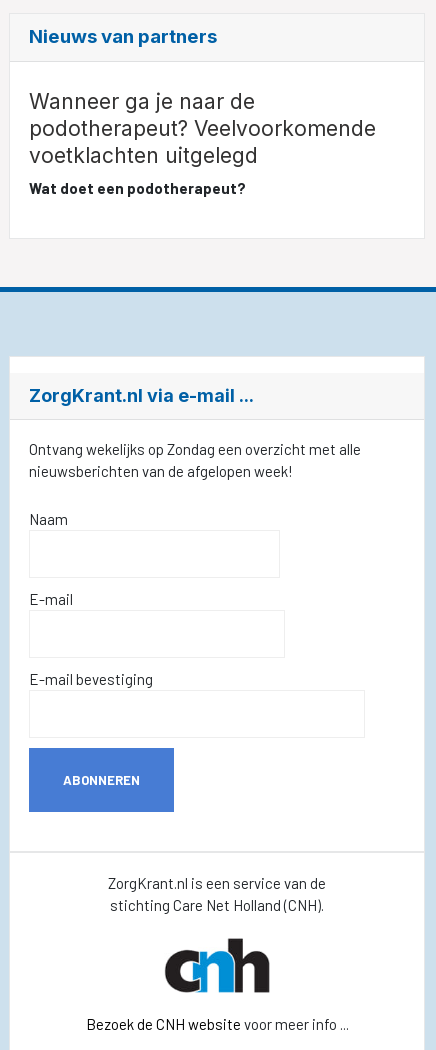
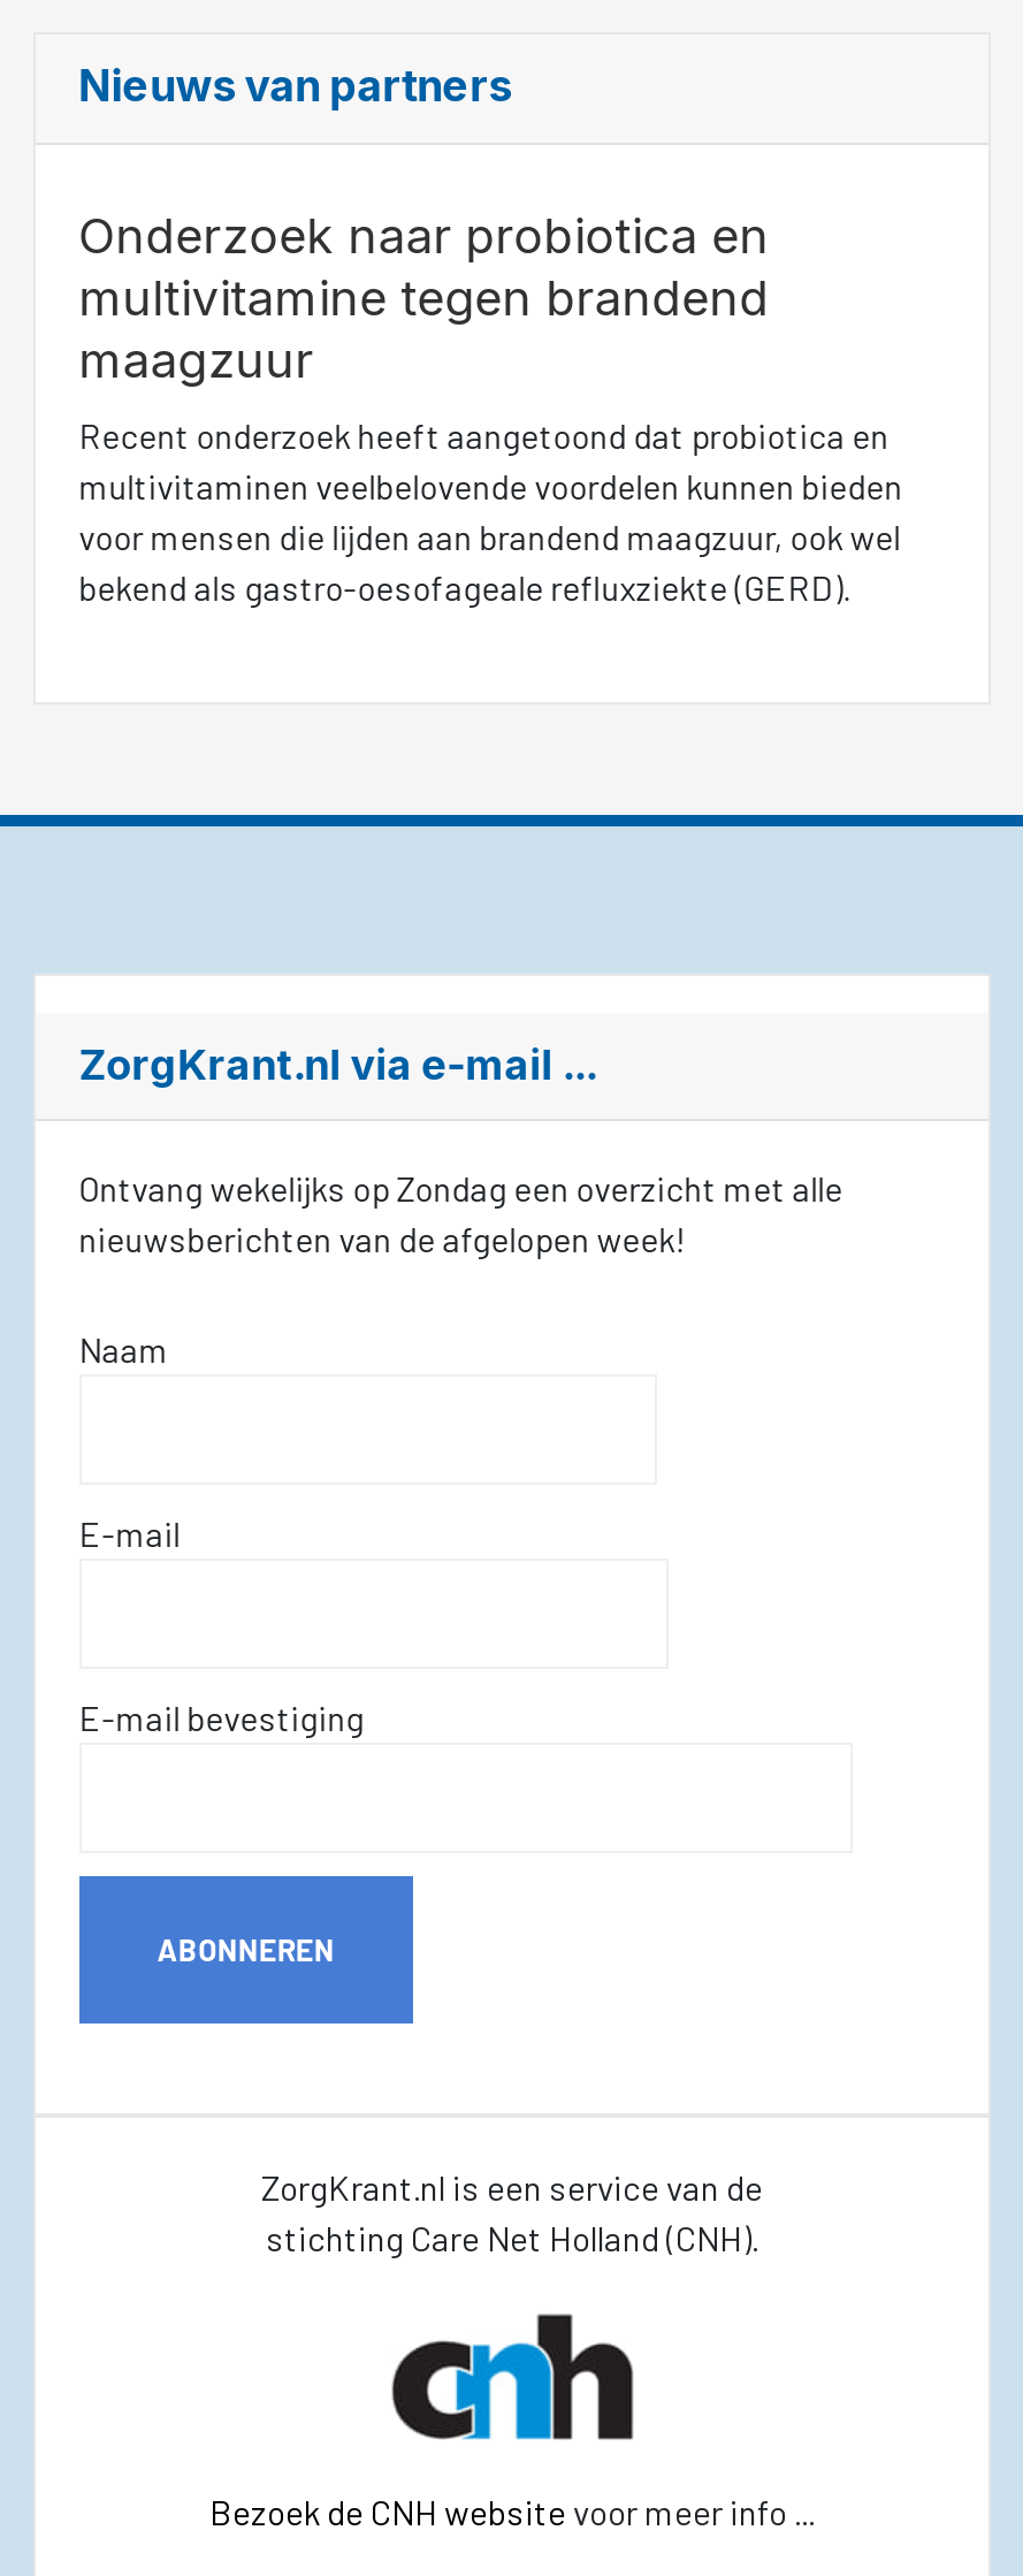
[29,89,376,197] Wanneer ga je naar de | podotherapeut? Veelvoorkomende | voetklachten uitgelegd | Wat doet een podotherapeut? -> [79,208,903,608] Onderzoek naar probiotica en | multivitamine tegen brandend | maagzuur | Recent onderzoek heeft aangetoond dat probiotica en | multivitaminen veelbelovende voordelen kunnen bieden | voor mensen die lijden aan brandend maagzuur, ook wel | bekend als gastro-oesofageale refluxziekte (GERD).

